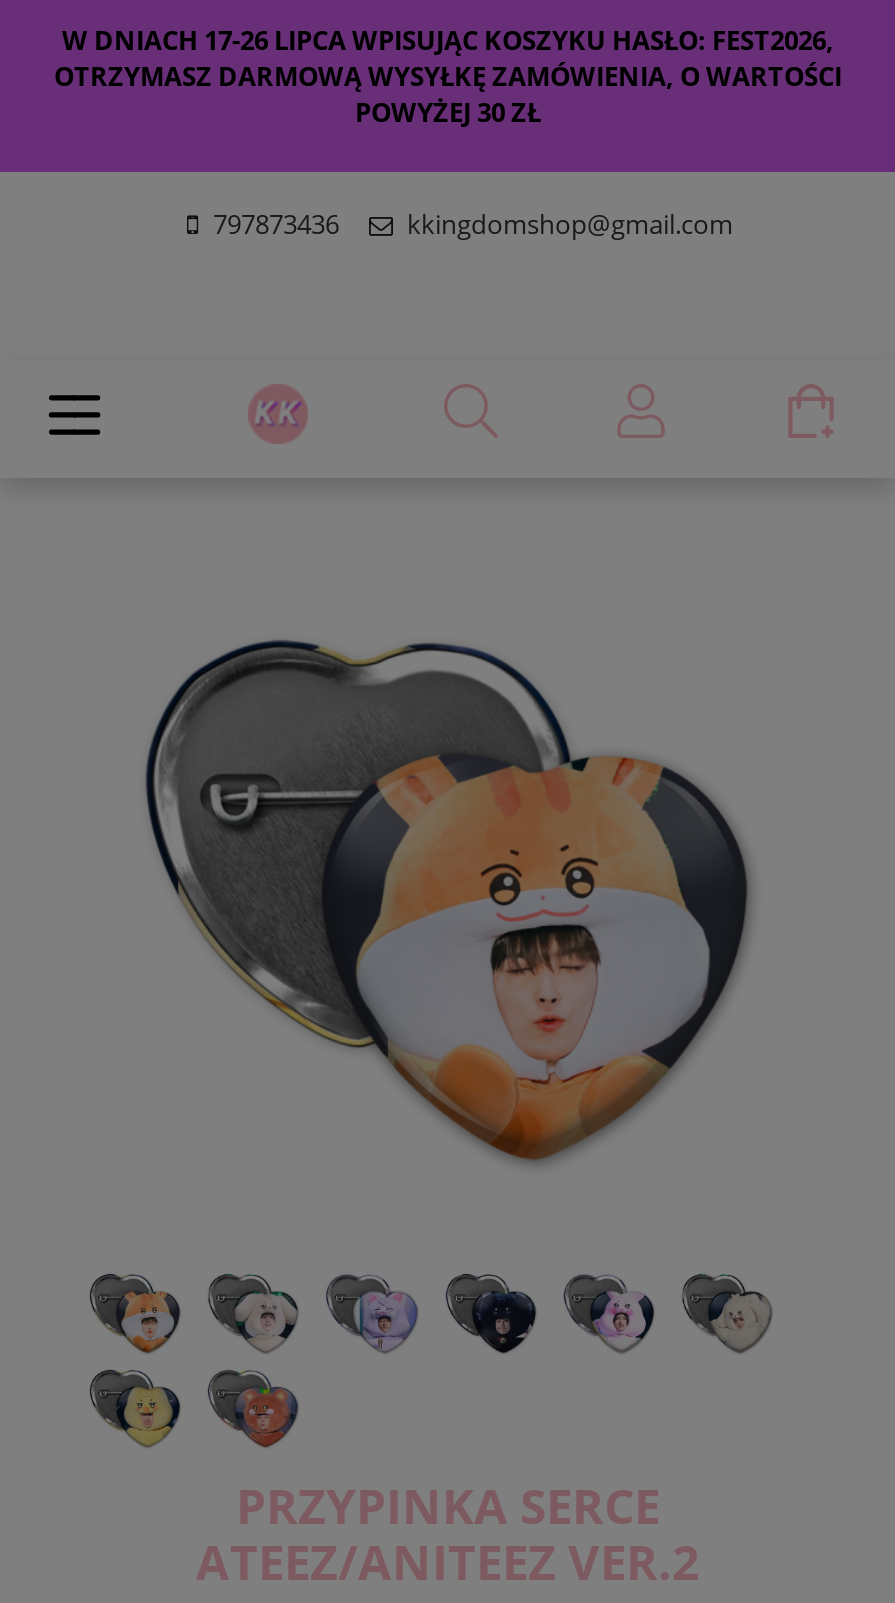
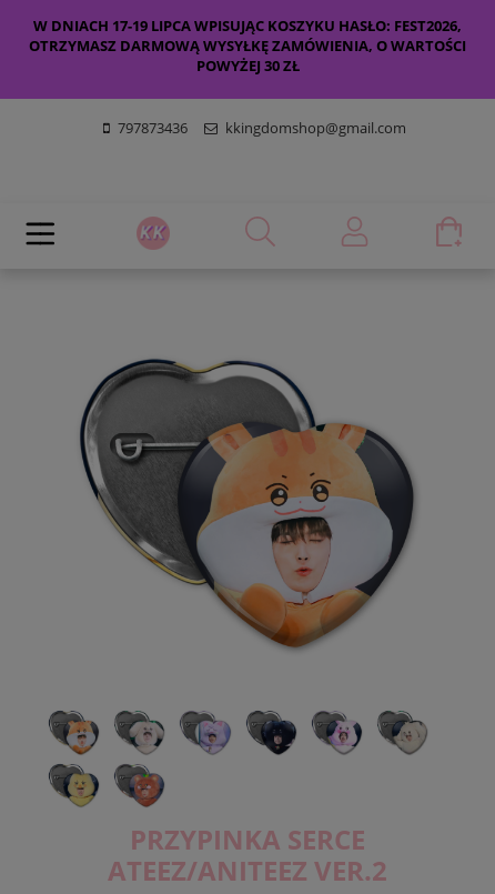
[62,22,834,58] W DNIACH 17-26 LIPCA WPISUJĄC KOSZYKU HASŁO: FEST2026, -> [33,16,462,36] W DNIACH 17-19 LIPCA WPISUJĄC KOSZYKU HASŁO: FEST2026,

